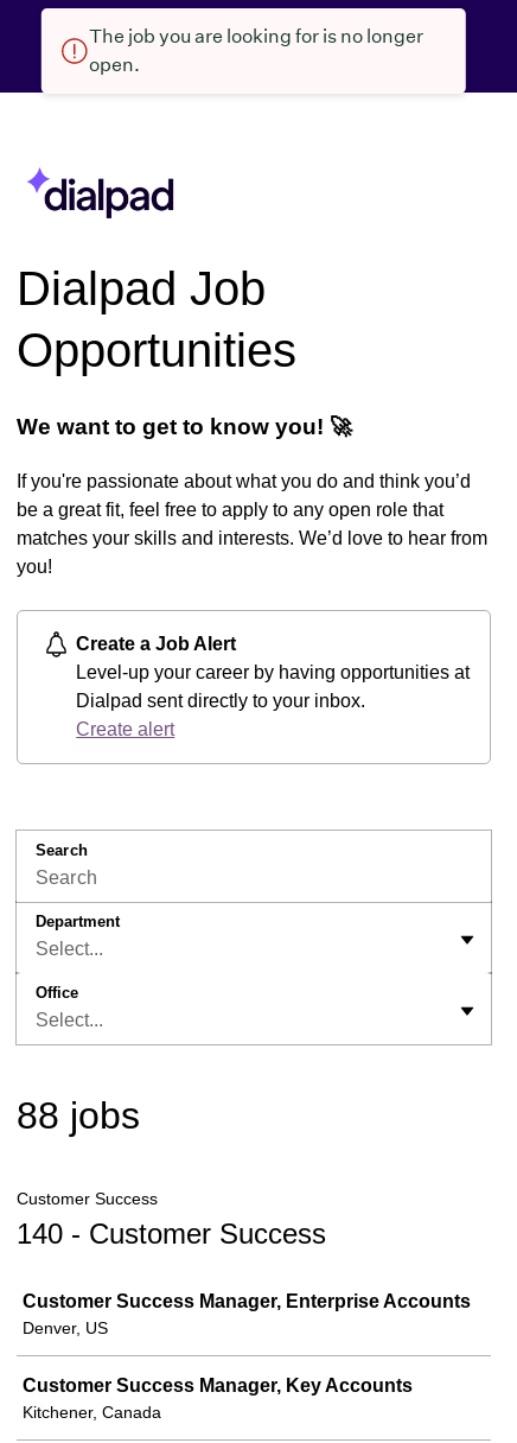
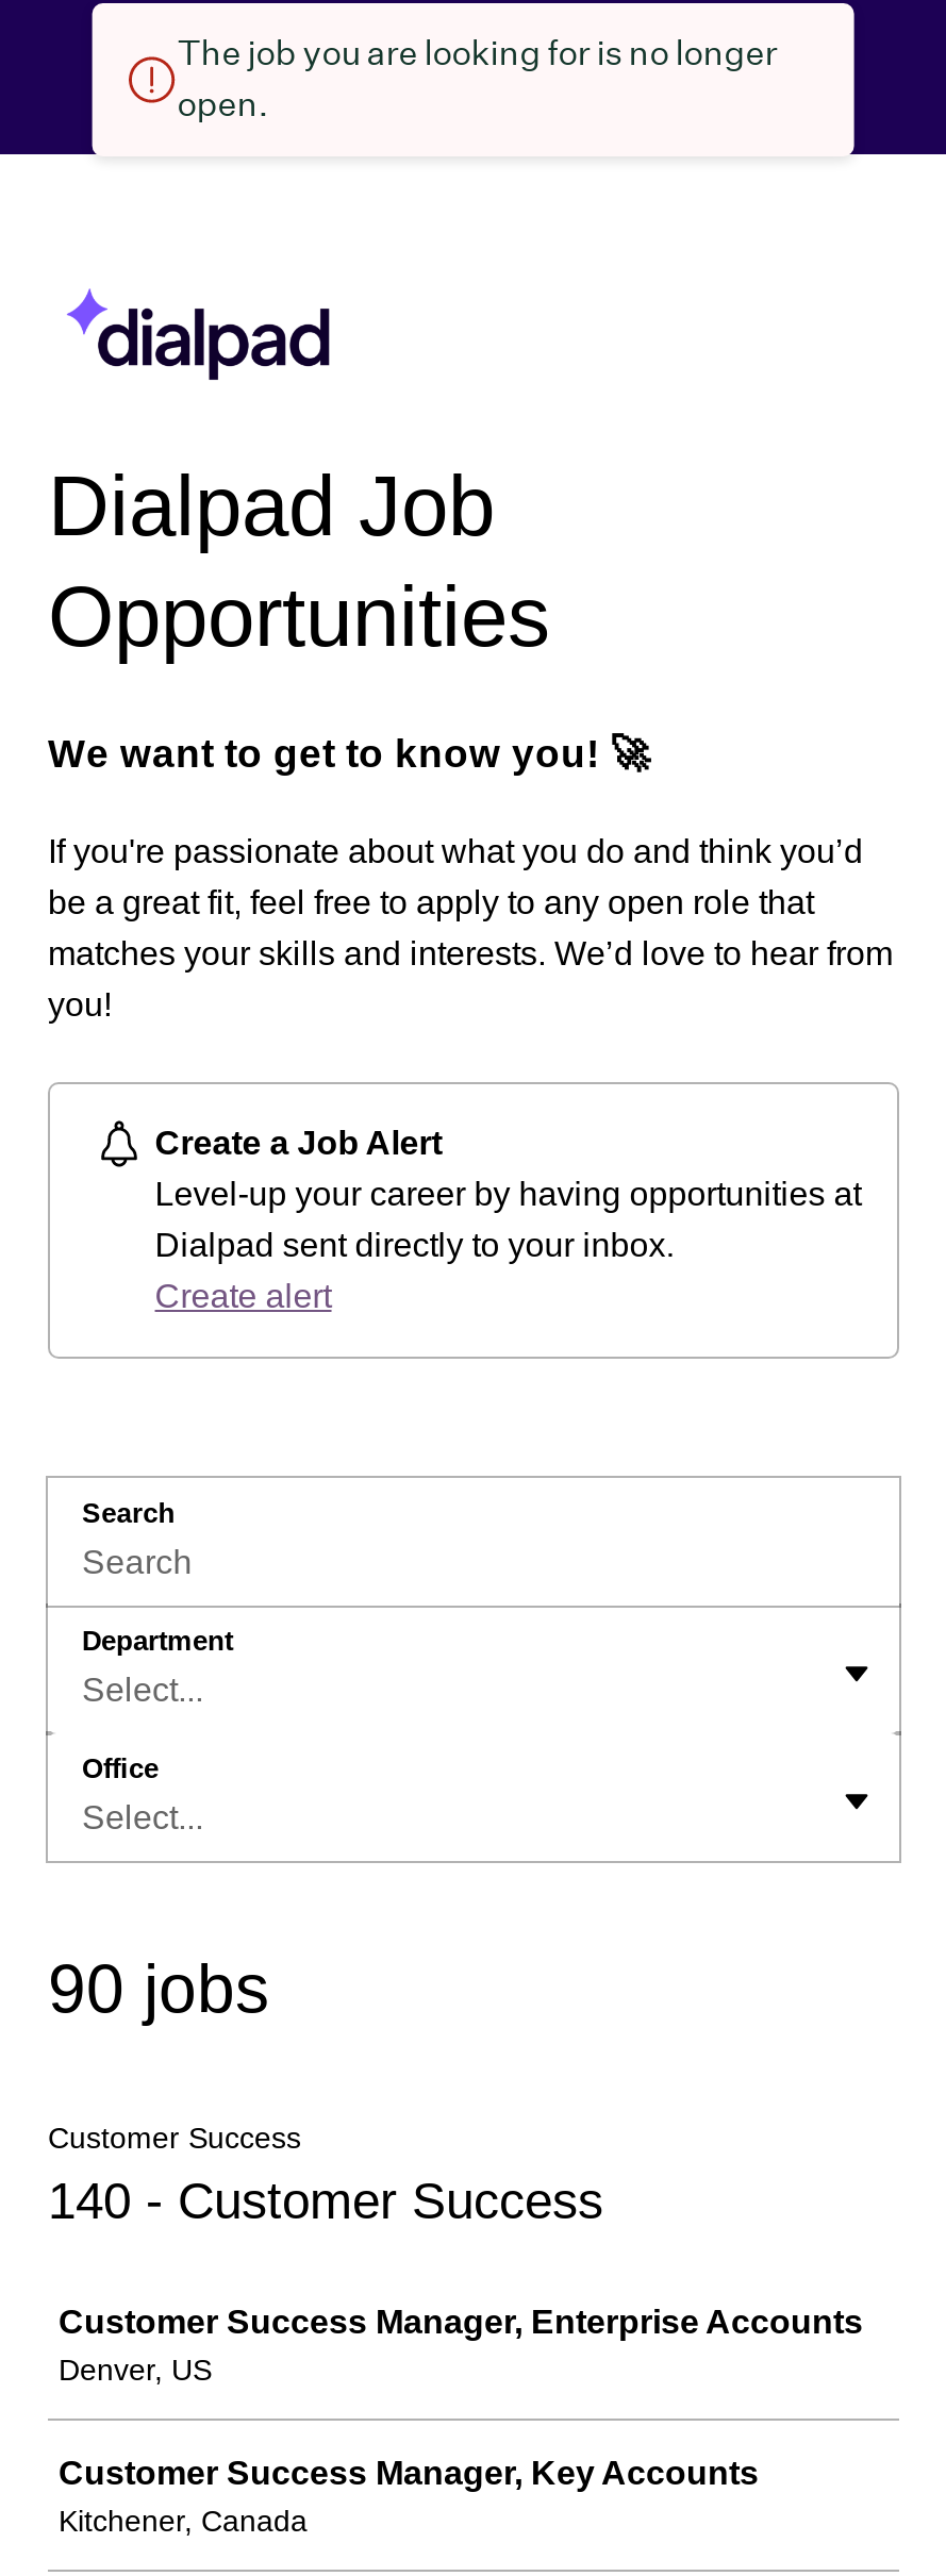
[17,1095,140,1137] 88 jobs -> [48,1951,269,2028] 90 jobs

